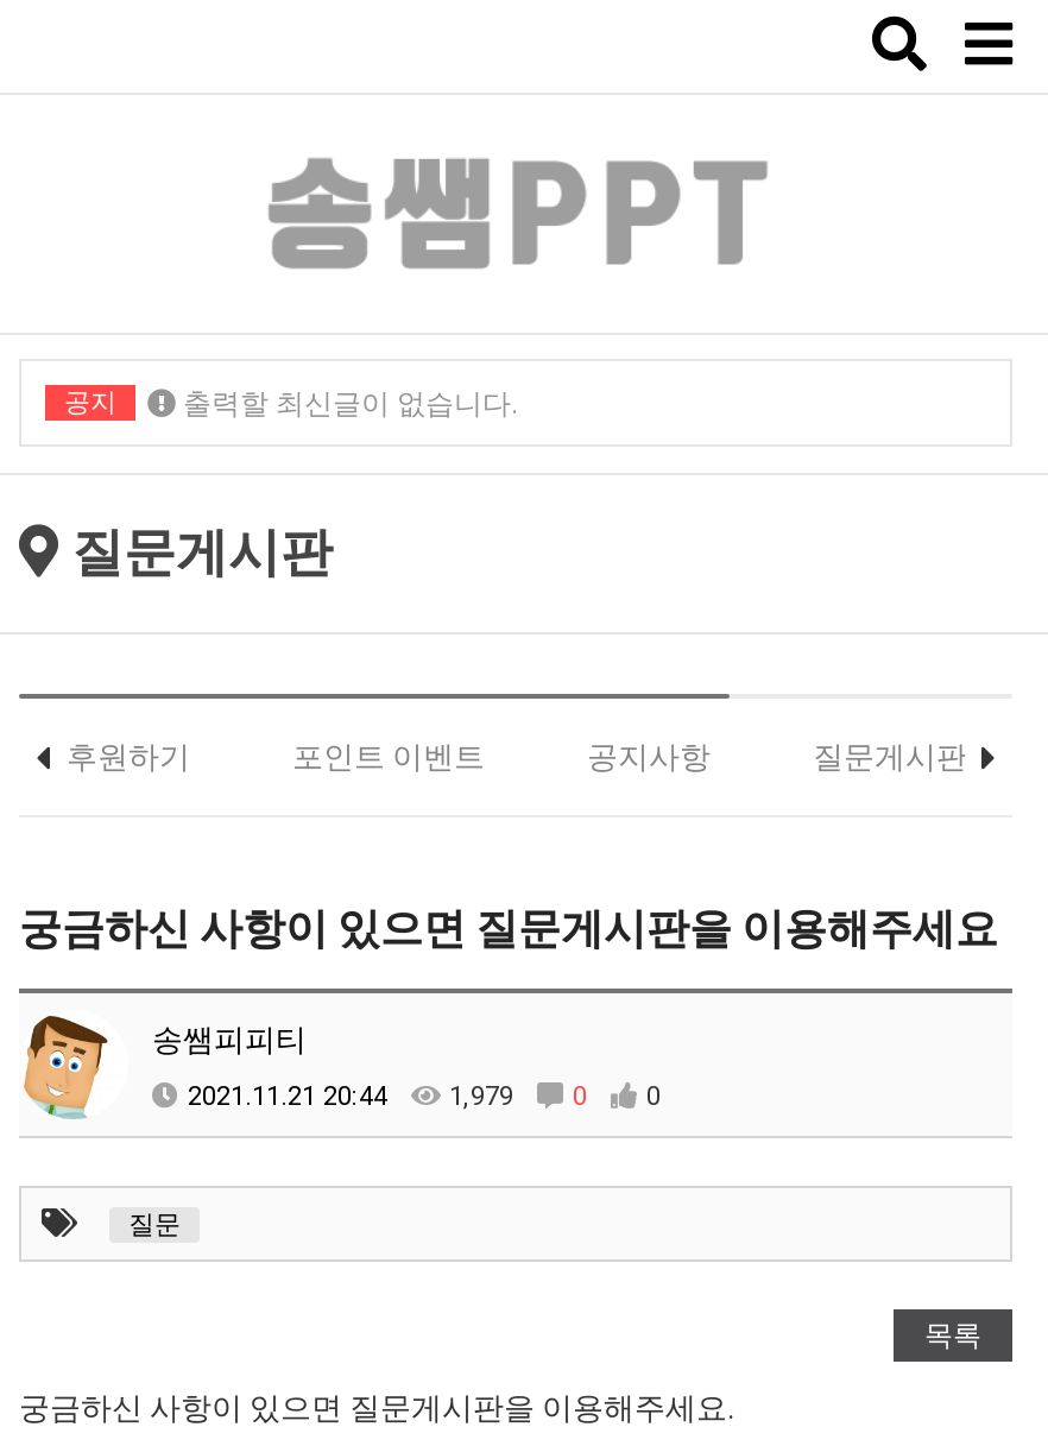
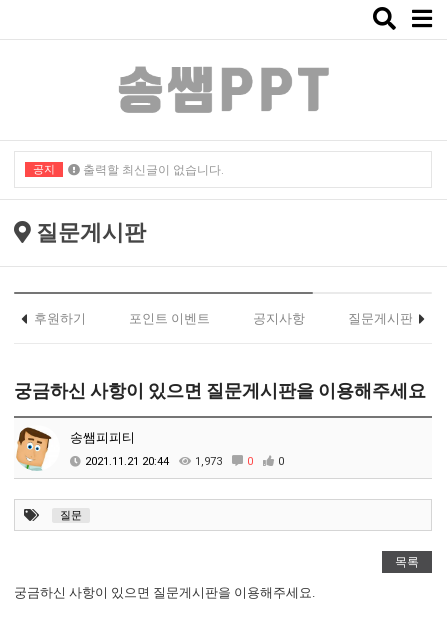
[188,1081,661,1112] 2021.11.21 20:44 1,979 0 0 -> [85,455,284,468] 2021.11.21 20:44 1,973 0 0

